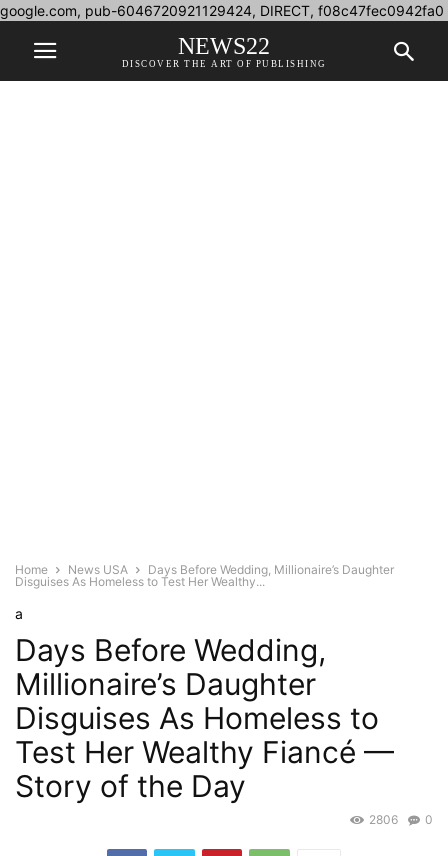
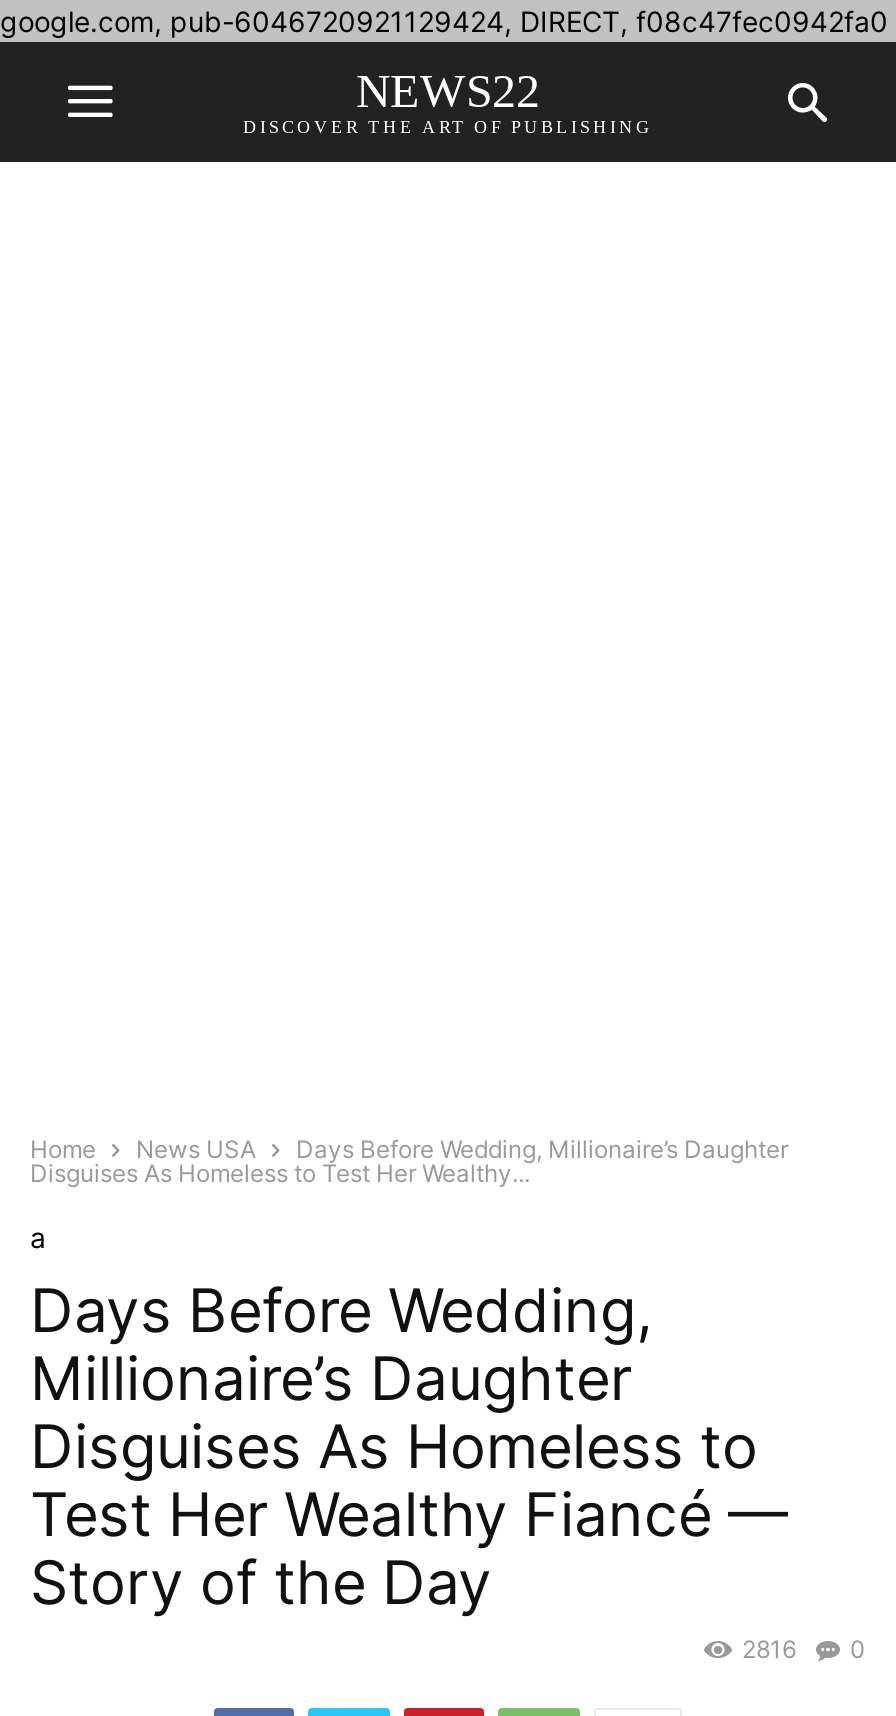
[369,812,433,827] 2806 0 -> [742,1634,866,1664] 2816 0

